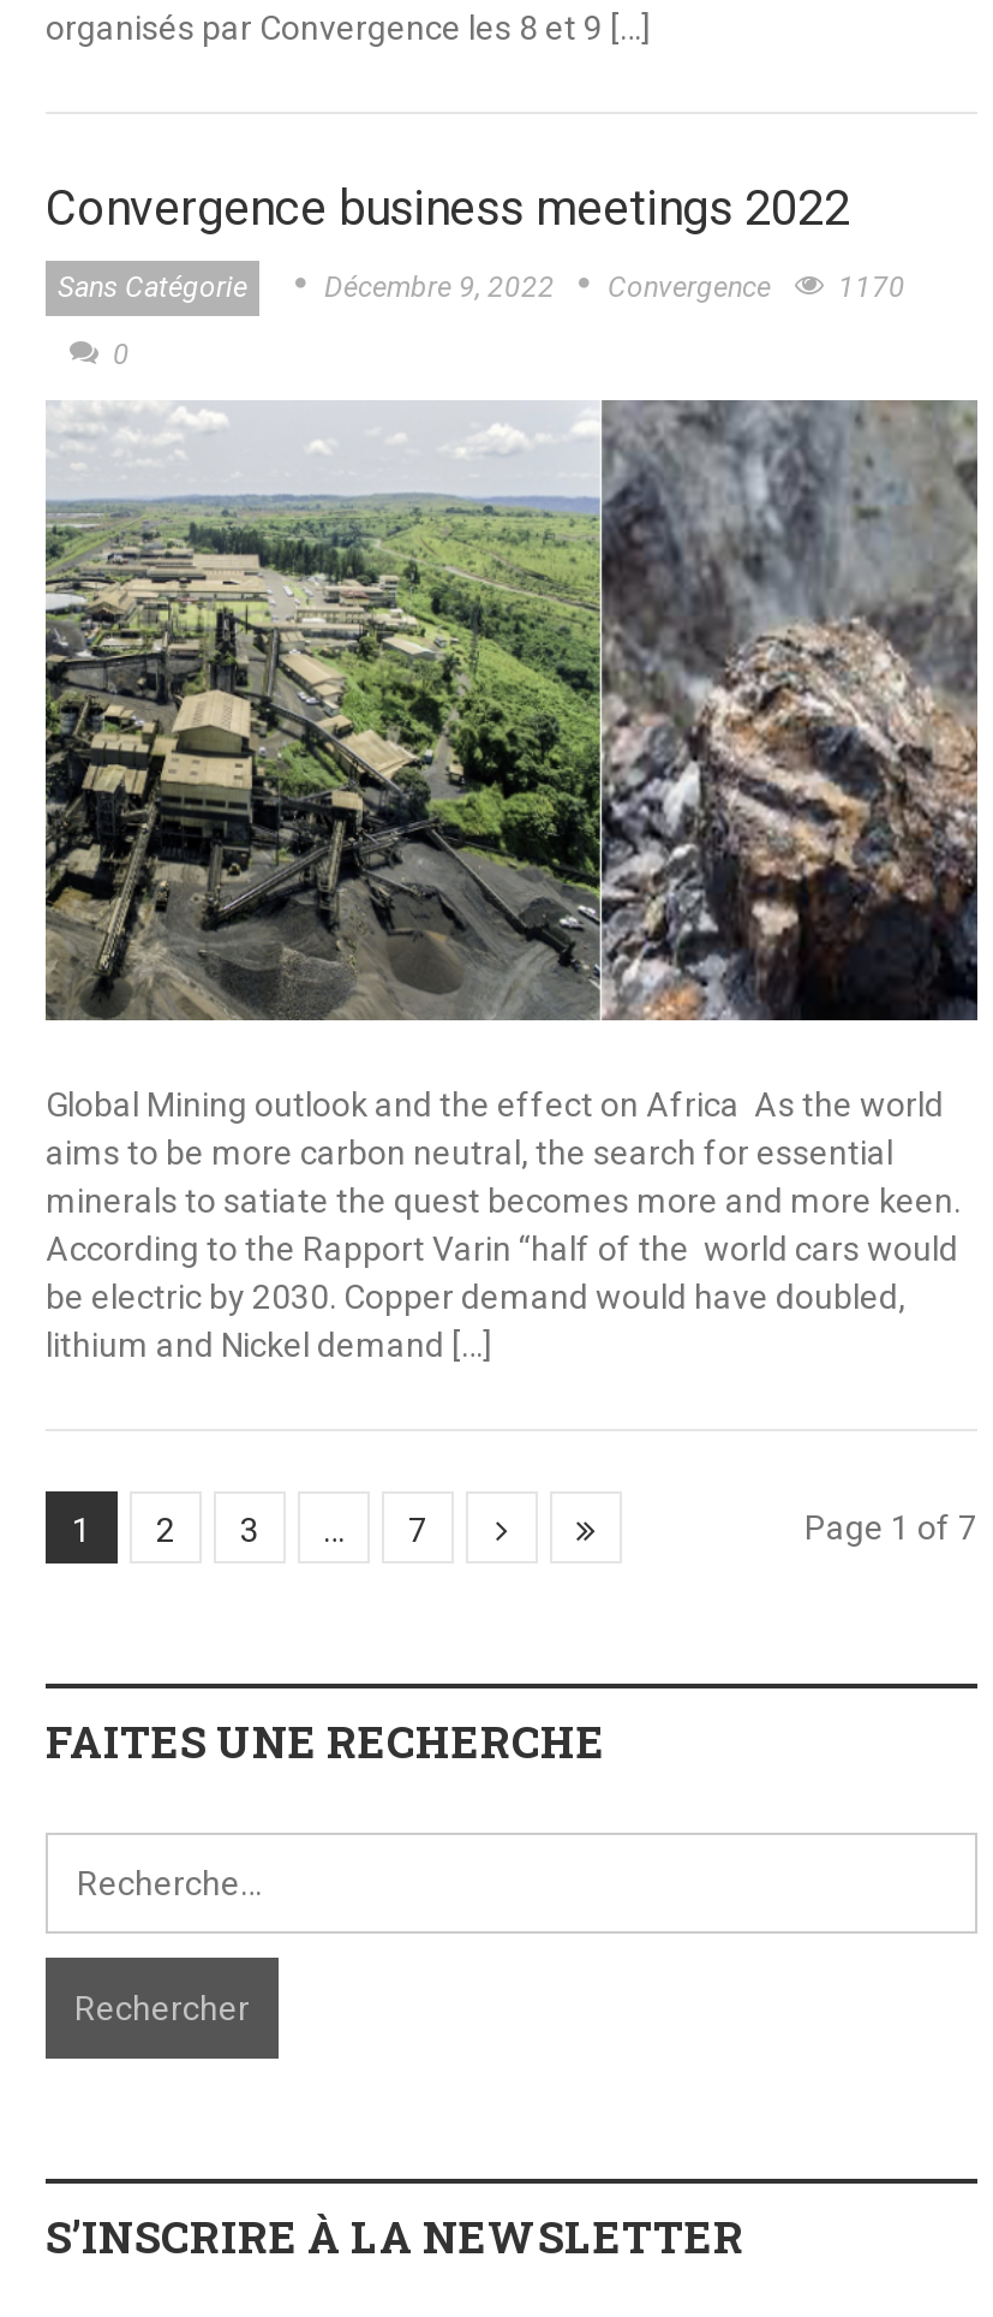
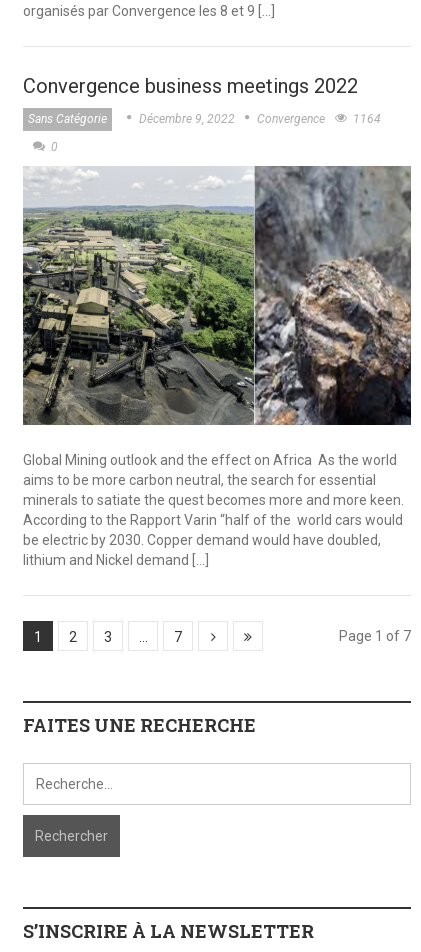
[324,269,905,303] Décembre 9, 2022 Convergence 1170 -> [139,112,381,126] Décembre 9, 2022 Convergence 1164

